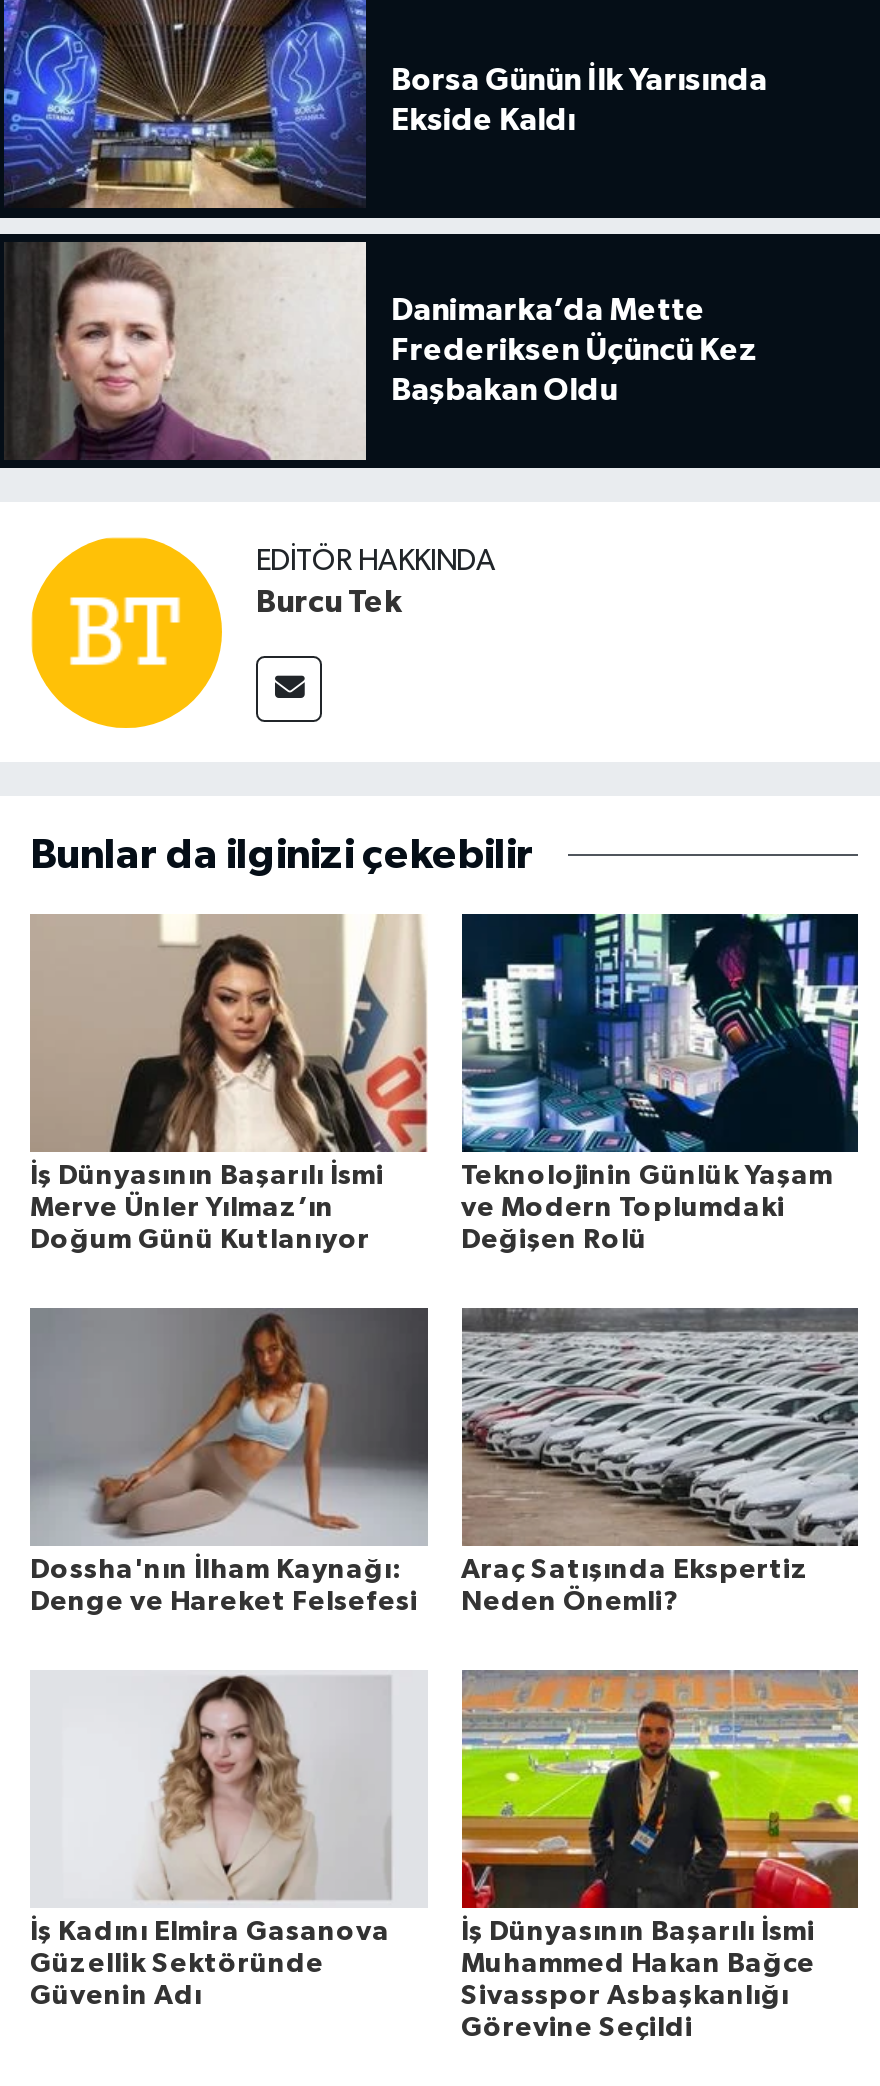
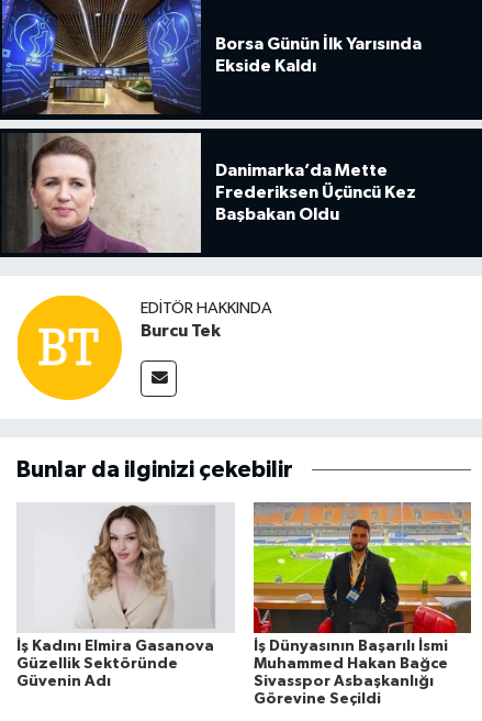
[30,914,428,1254] [image] | İş Dünyasının Başarılı İsmi | Merve Ünler Yılmaz’ın | Doğum Günü Kutlanıyor -> none
[460,912,860,1254] [image] | Teknolojinin Günlük Yaşam | ve Modern Toplumdaki | Değişen Rolü -> none
[28,1306,430,1616] [image] | Dossha'nın İlham Kaynağı: | Denge ve Hareket Felsefesi -> none
[460,1306,860,1616] [image] | Araç Satışında Ekspertiz | Neden Önemli? -> none

